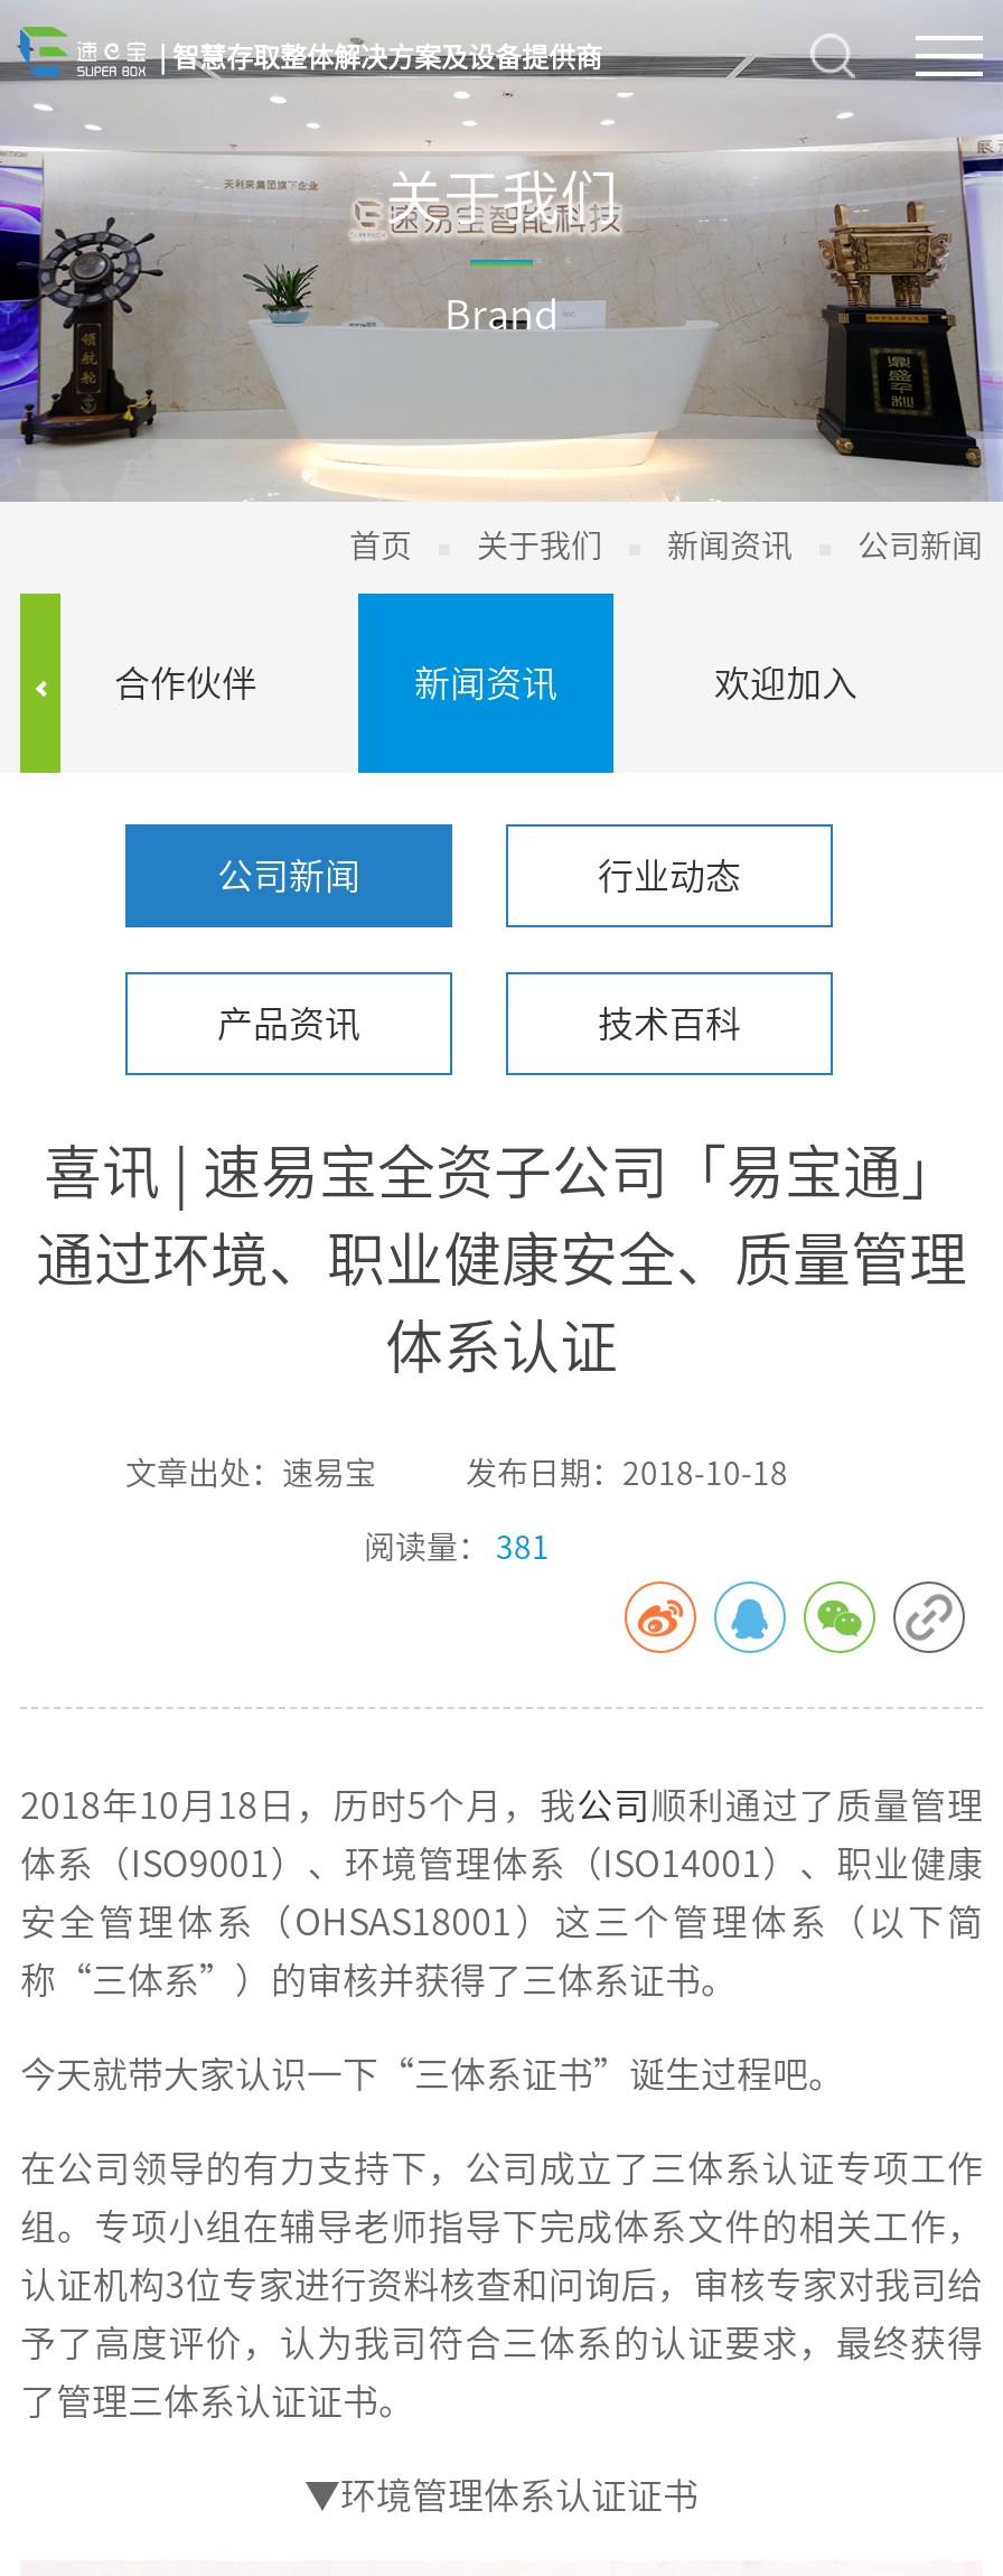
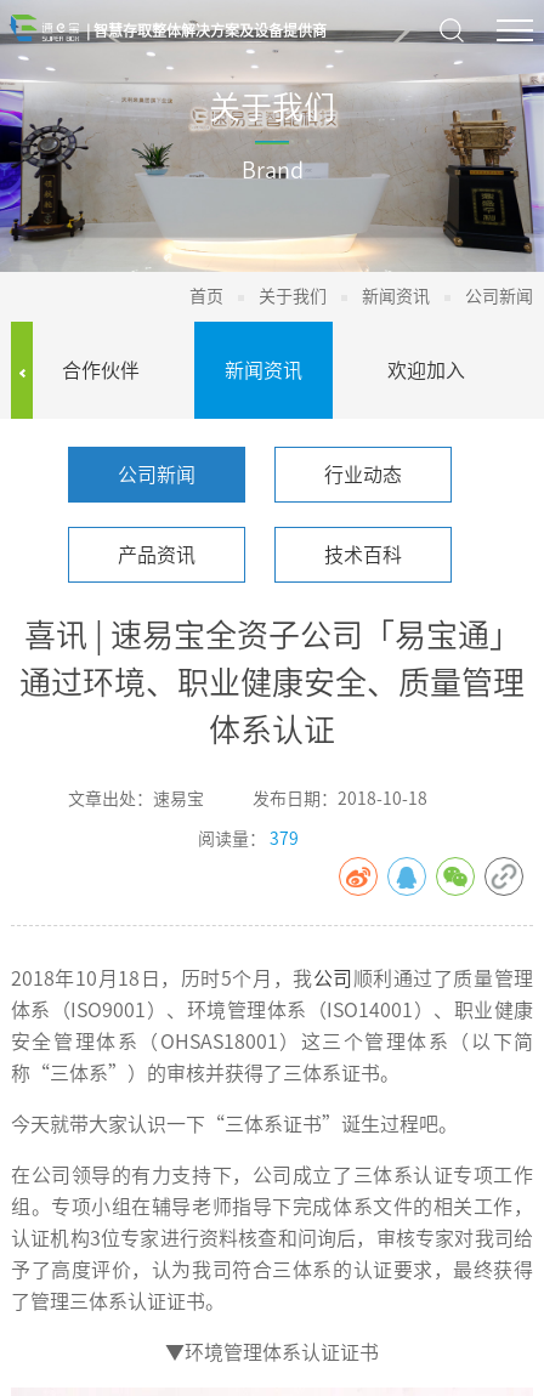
[364,1532,550,1563] 阅读量： 381 -> [197,830,298,847] 阅读量： 379

